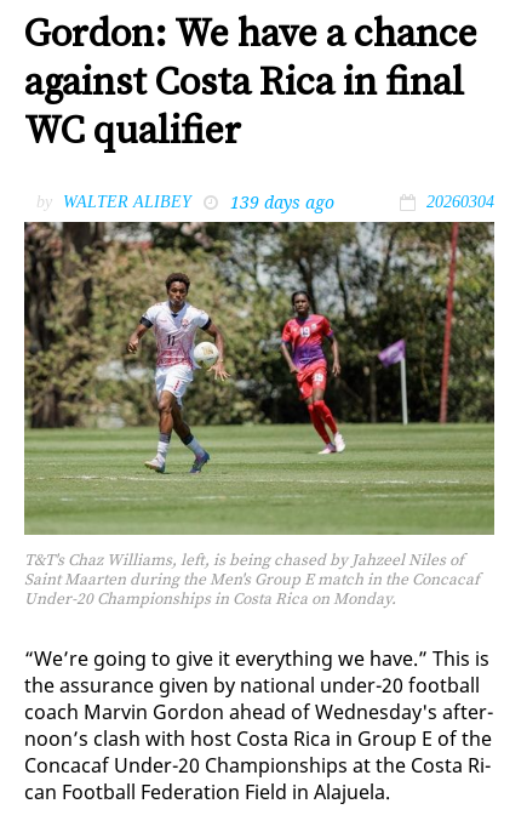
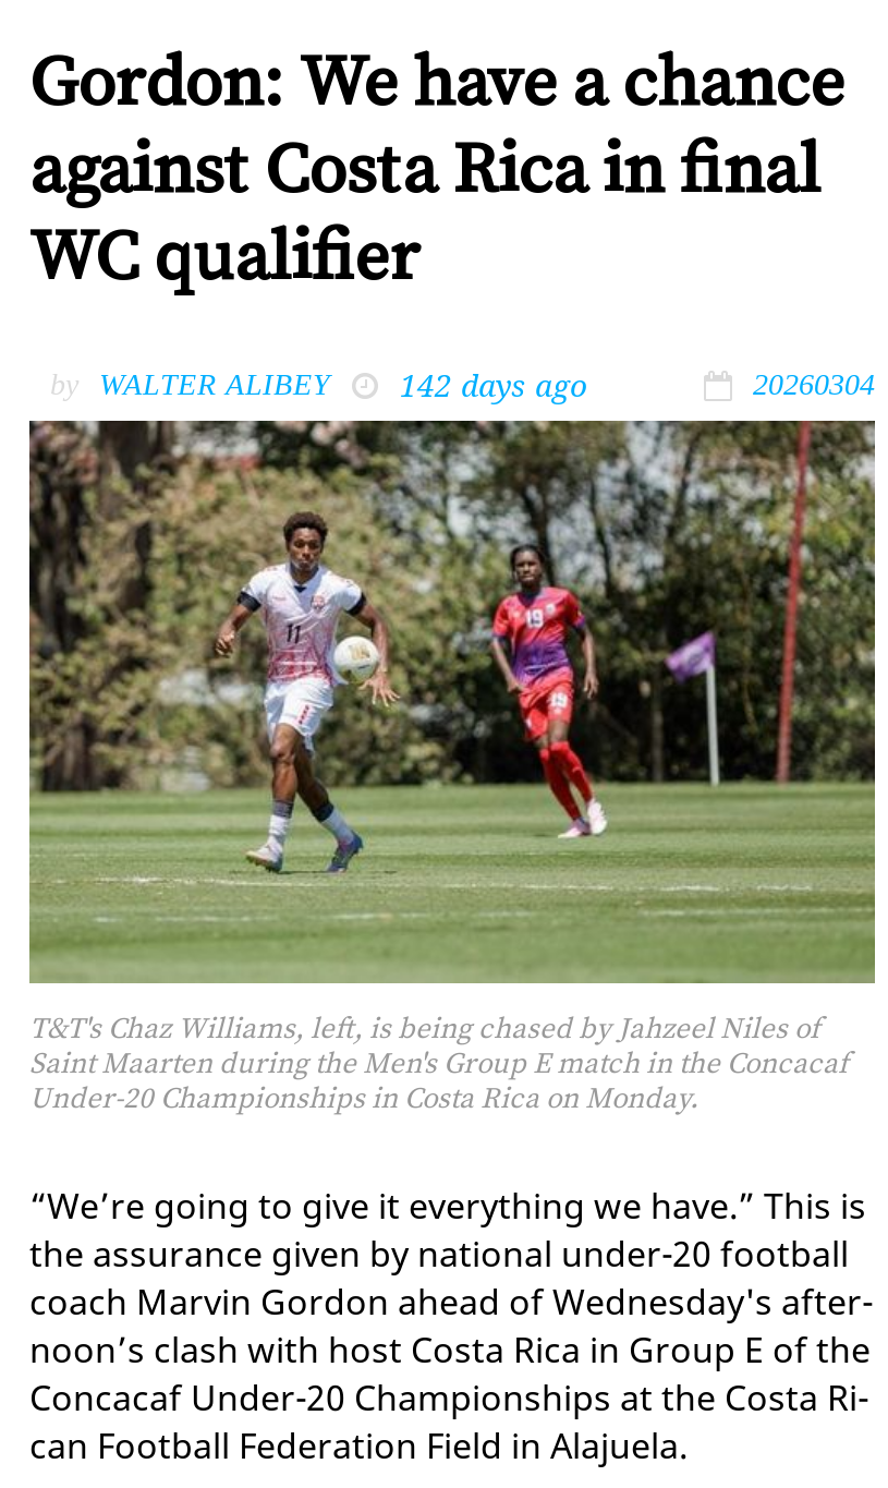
[230,190,334,213] 139 days ago -> [400,364,587,405] 142 days ago

